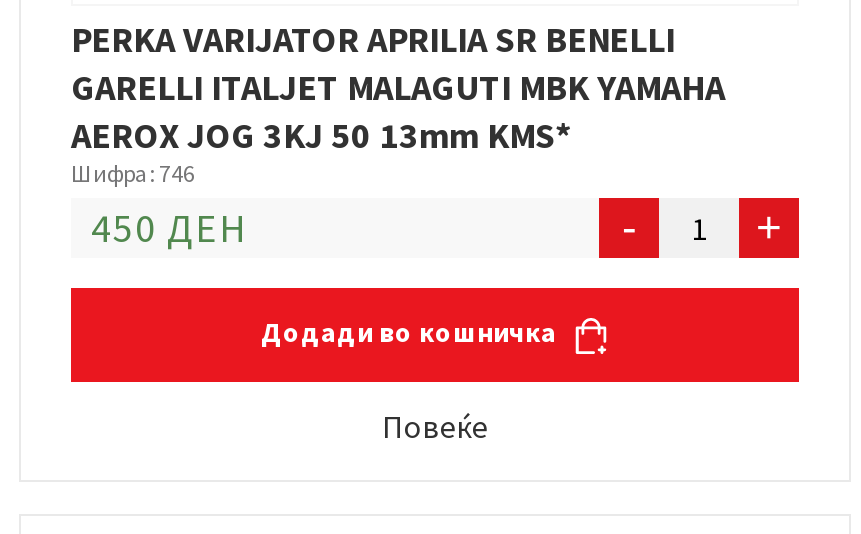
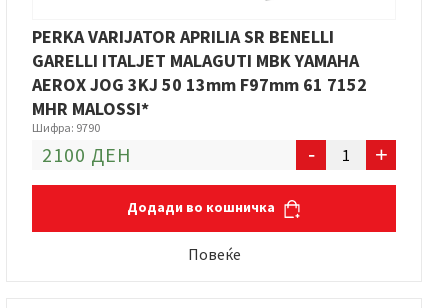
[71,112,571,252] AEROX JOG 3KJ 50 13mm KMS* | Шифра: 746 | 450 ДЕН -> [32,73,367,167] AEROX JOG 3KJ 50 13mm F97mm 61 7152 | MHR MALOSSI* | Шифра: 9790 | 2100 ДЕН

